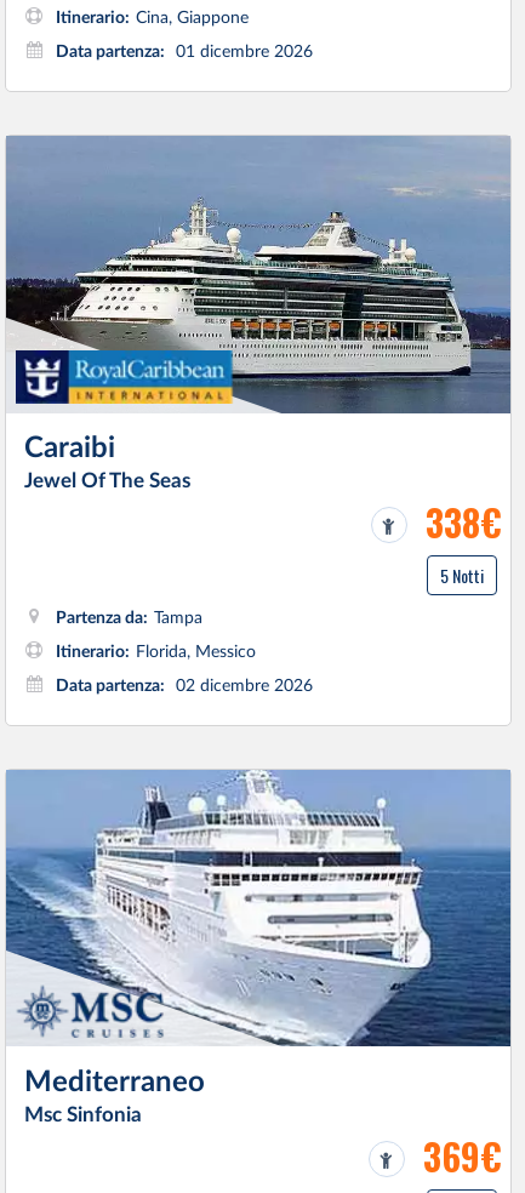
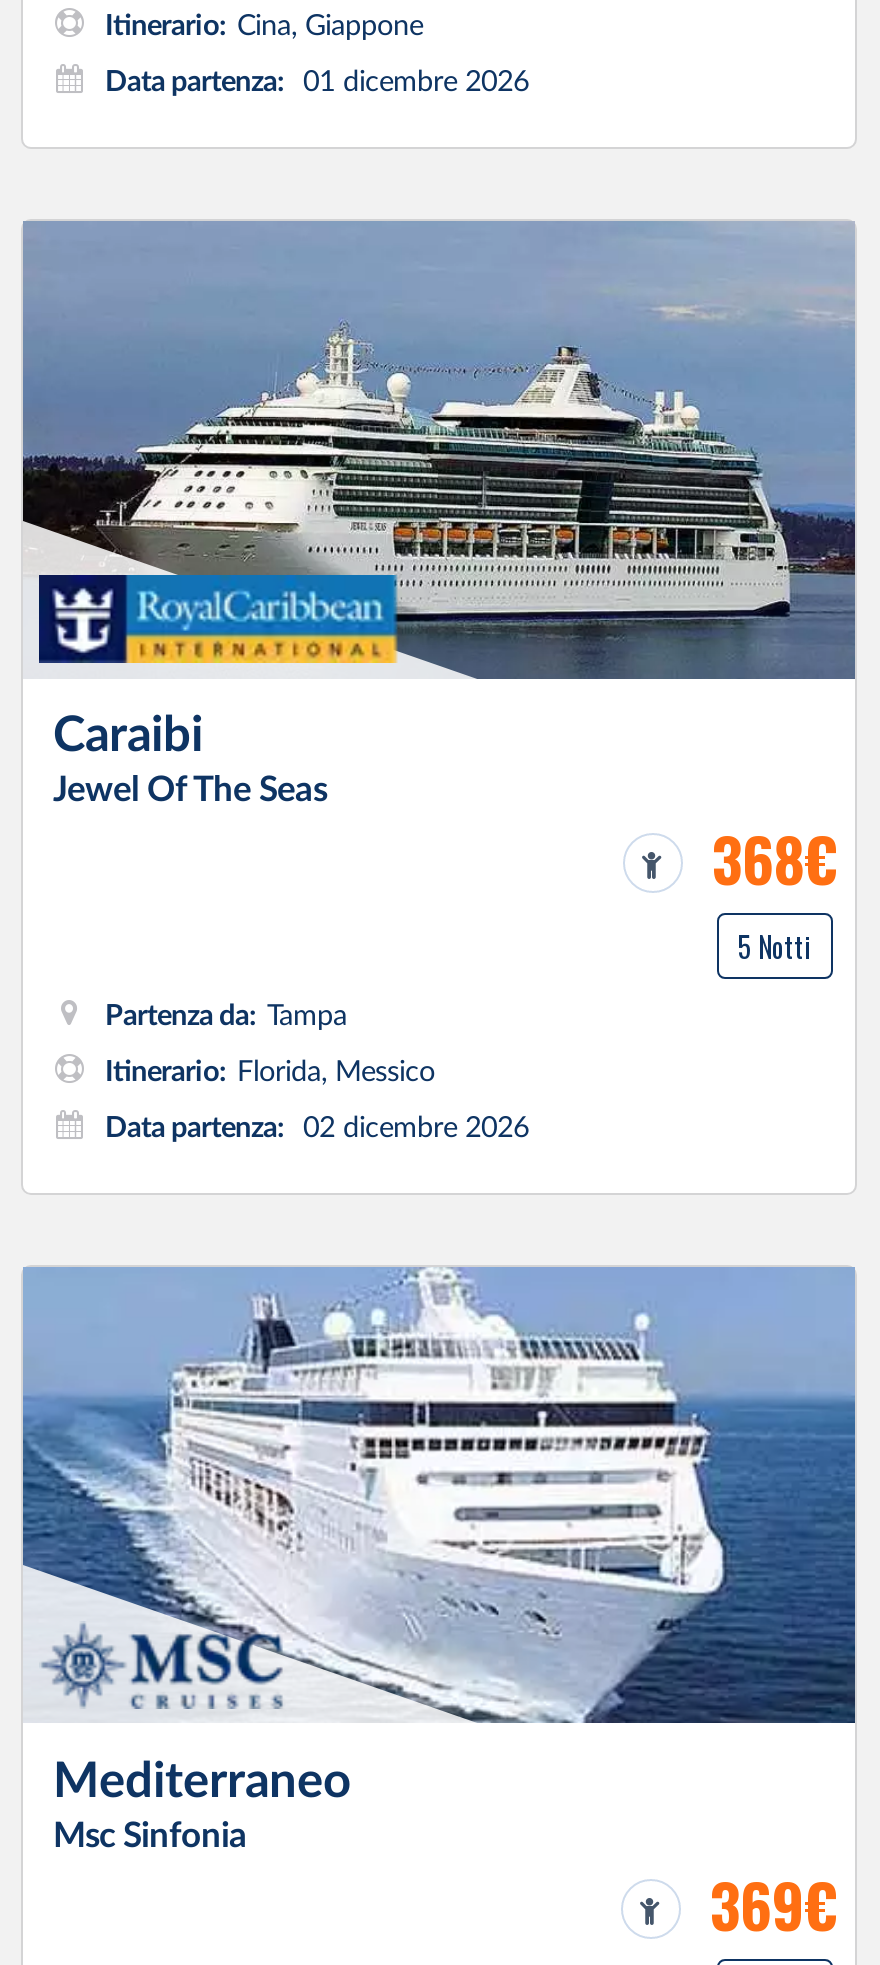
[425,495,501,549] 338€ -> [712,813,840,903] 368€

